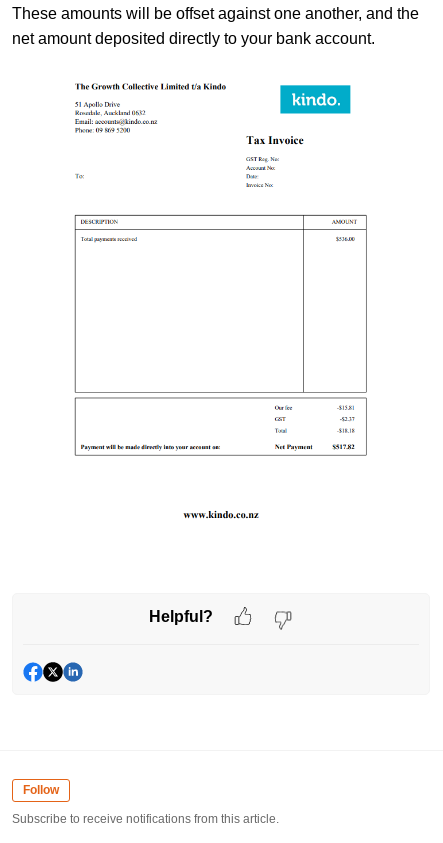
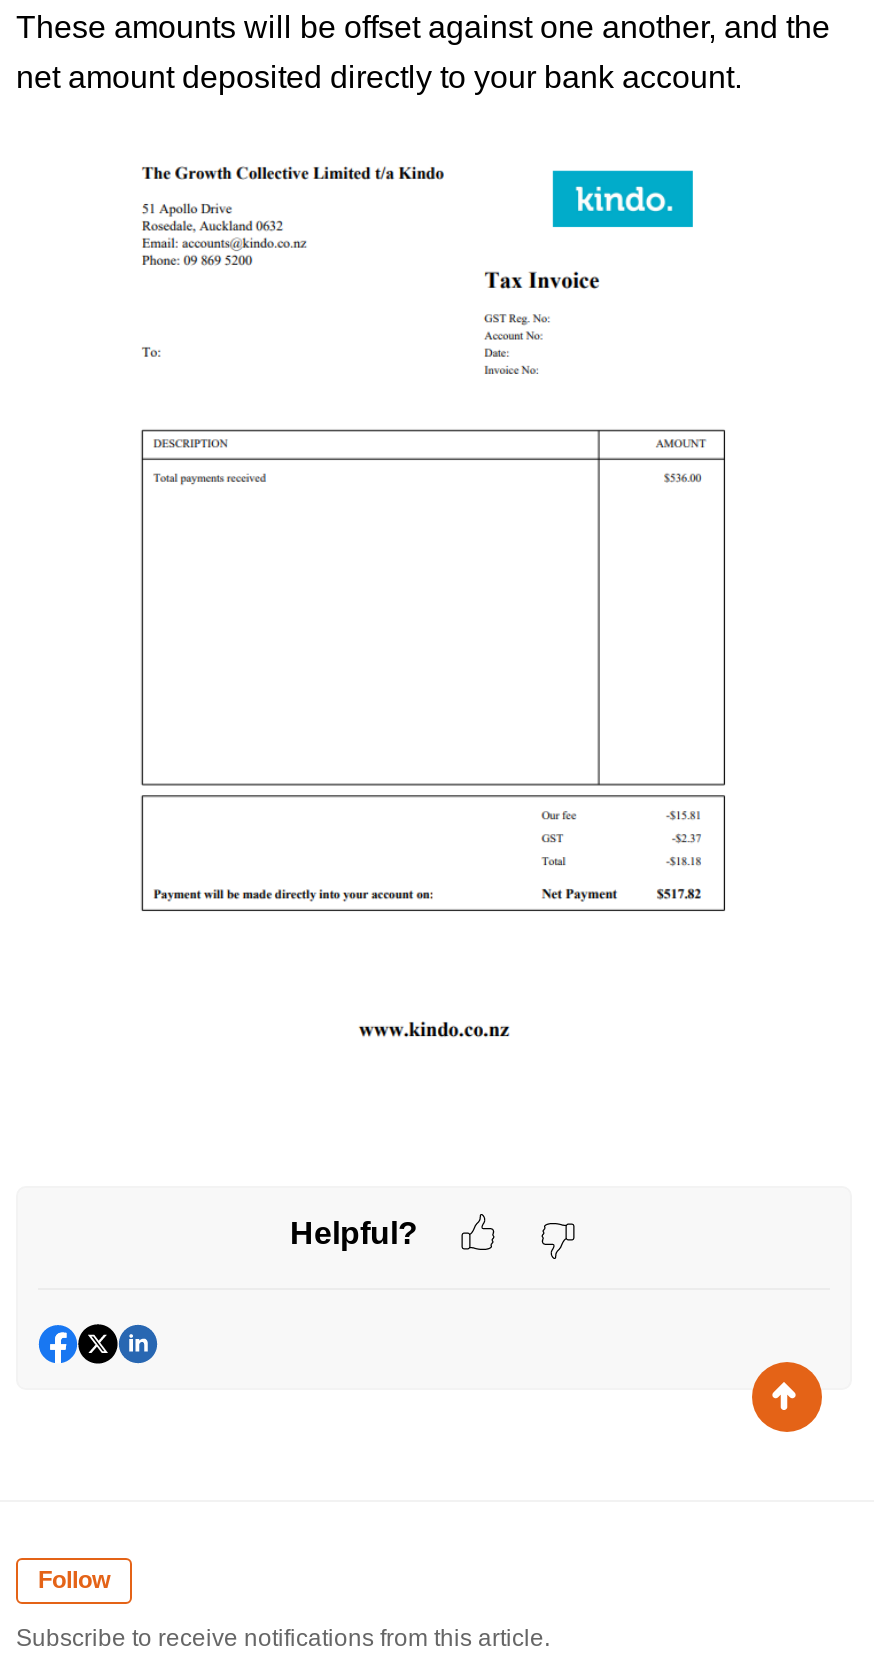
none -> [750,1360,824,1434] [image]

